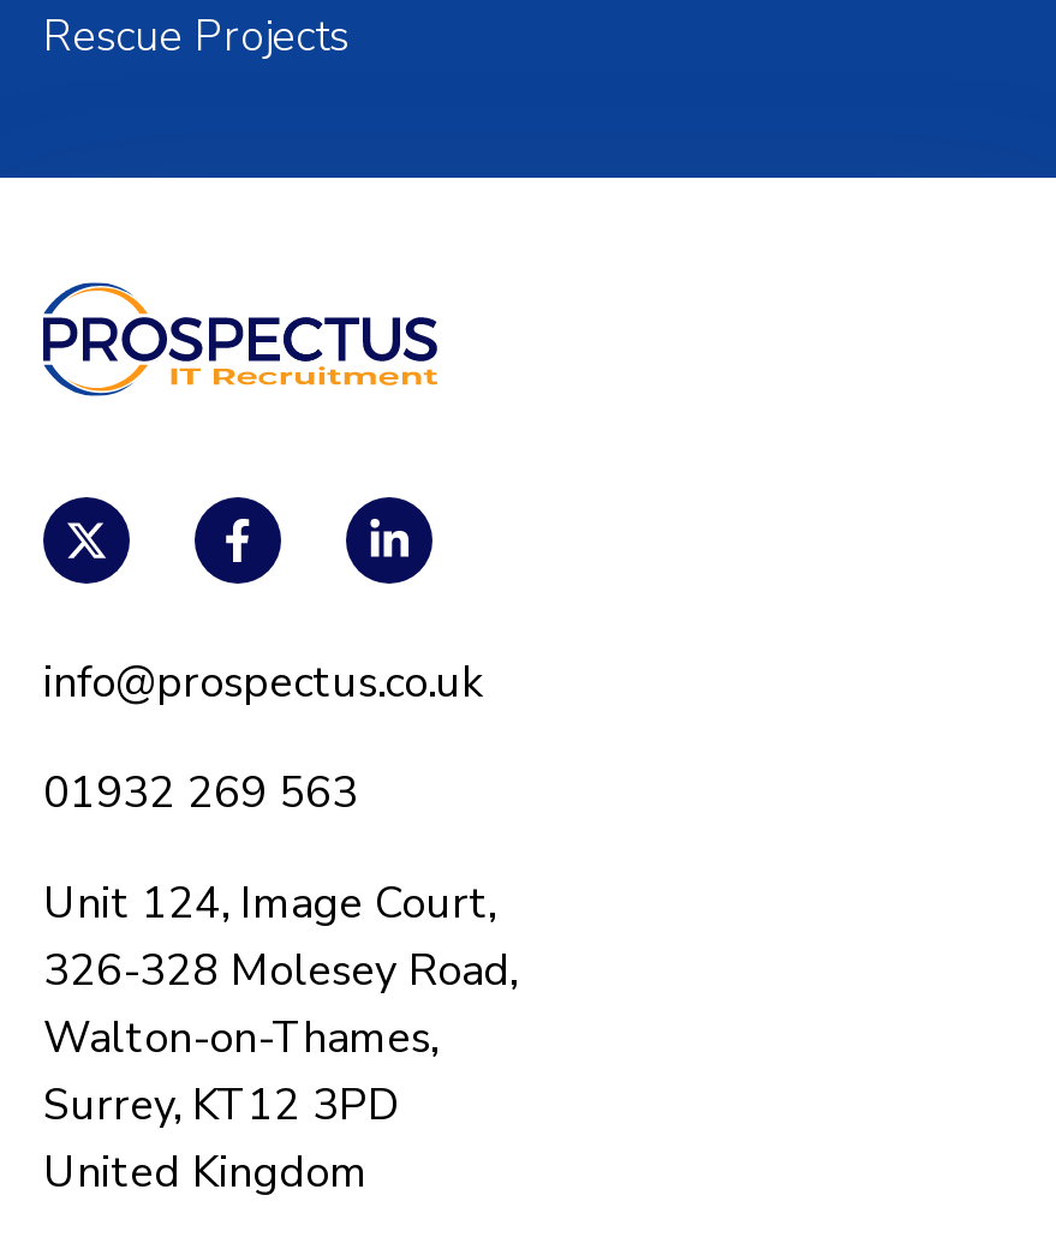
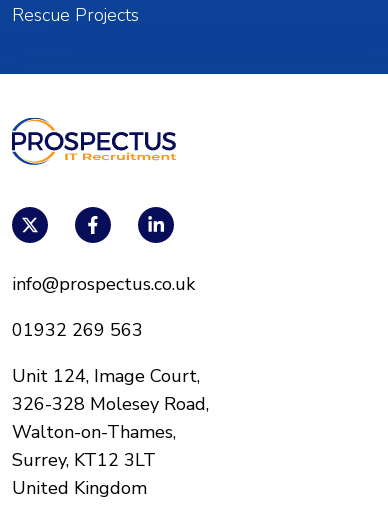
[43,1076,399,1134] Surrey, KT12 3PD -> [12,448,156,472] Surrey, KT12 3LT

